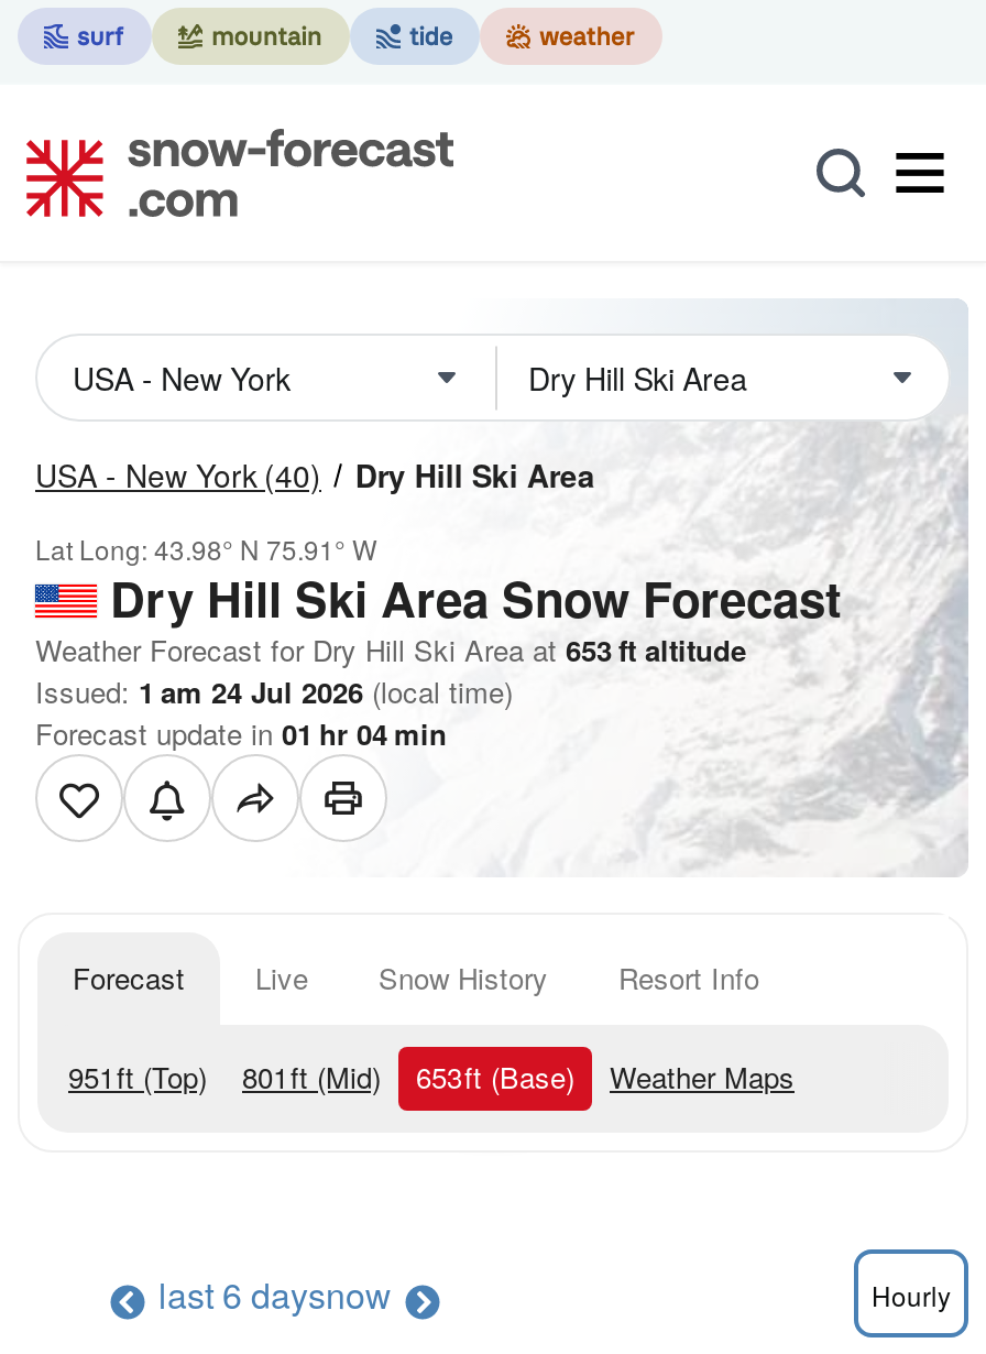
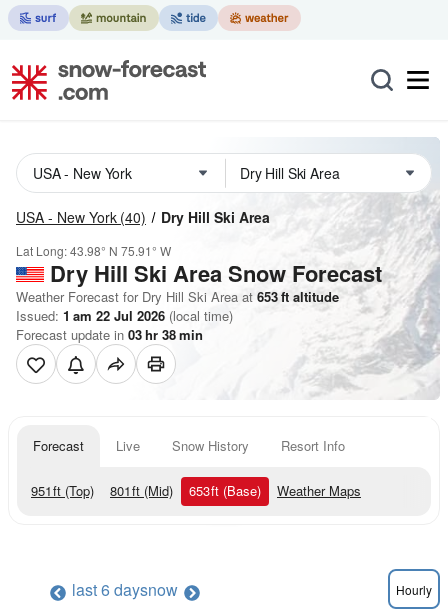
[35,670,513,712] Issued: 1 am 24 Jul 2026 (local time) -> [16,306,233,325] Issued: 1 am 22 Jul 2026 (local time)
[35,712,447,754] Forecast update in 01 hr 04 min -> [16,325,203,344] Forecast update in 03 hr 38 min

